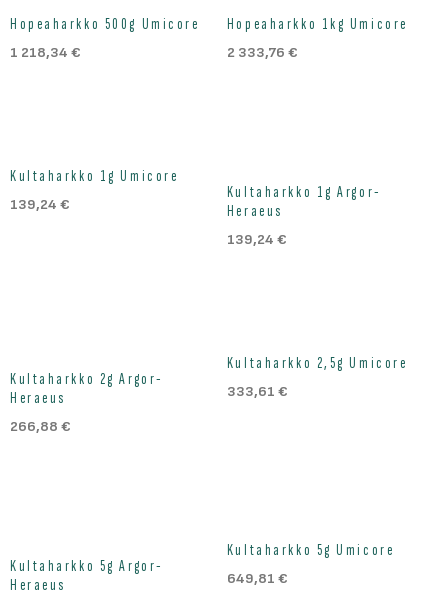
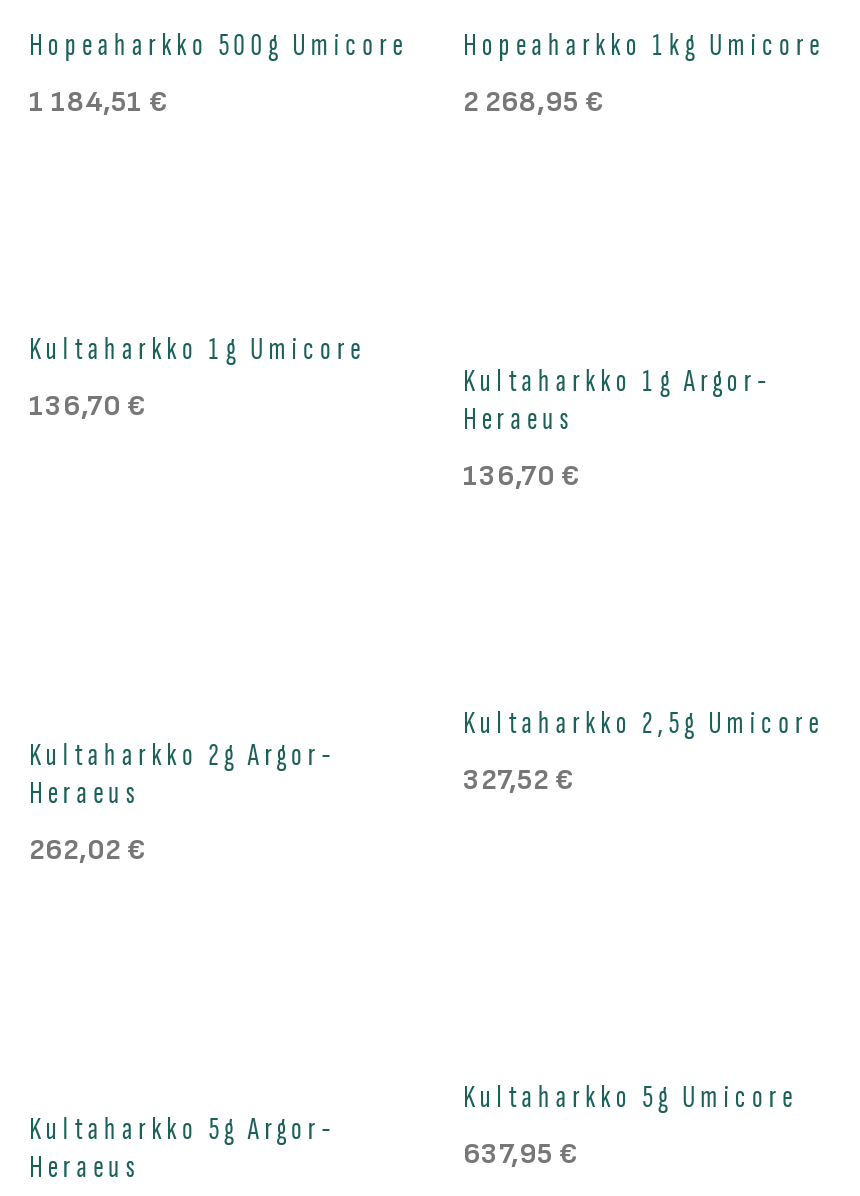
[10,44,81,61] 1 218,34 € -> [29,85,169,119] 1 184,51 €
[227,44,298,61] 2 333,76 € -> [463,85,605,119] 2 268,95 €
[10,196,70,213] 139,24 € -> [29,389,147,423] 136,70 €
[227,231,287,248] 139,24 € -> [463,459,581,493] 136,70 €
[227,383,288,400] 333,61 € -> [463,763,575,797] 327,52 €
[10,418,71,435] 266,88 € -> [29,833,147,867] 262,02 €
[227,570,288,587] 649,81 € -> [463,1137,579,1171] 637,95 €

